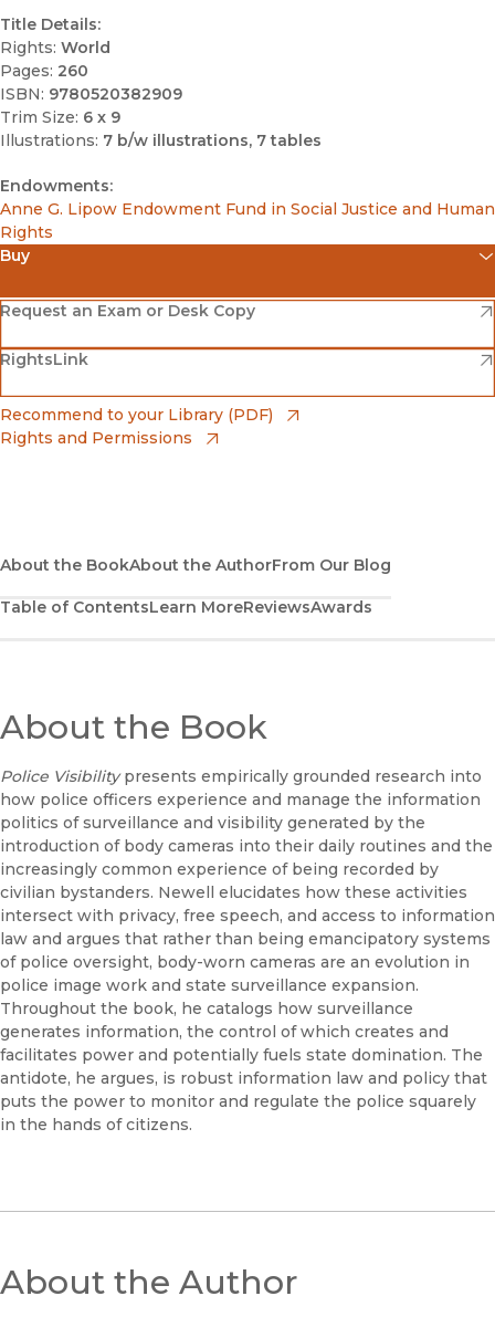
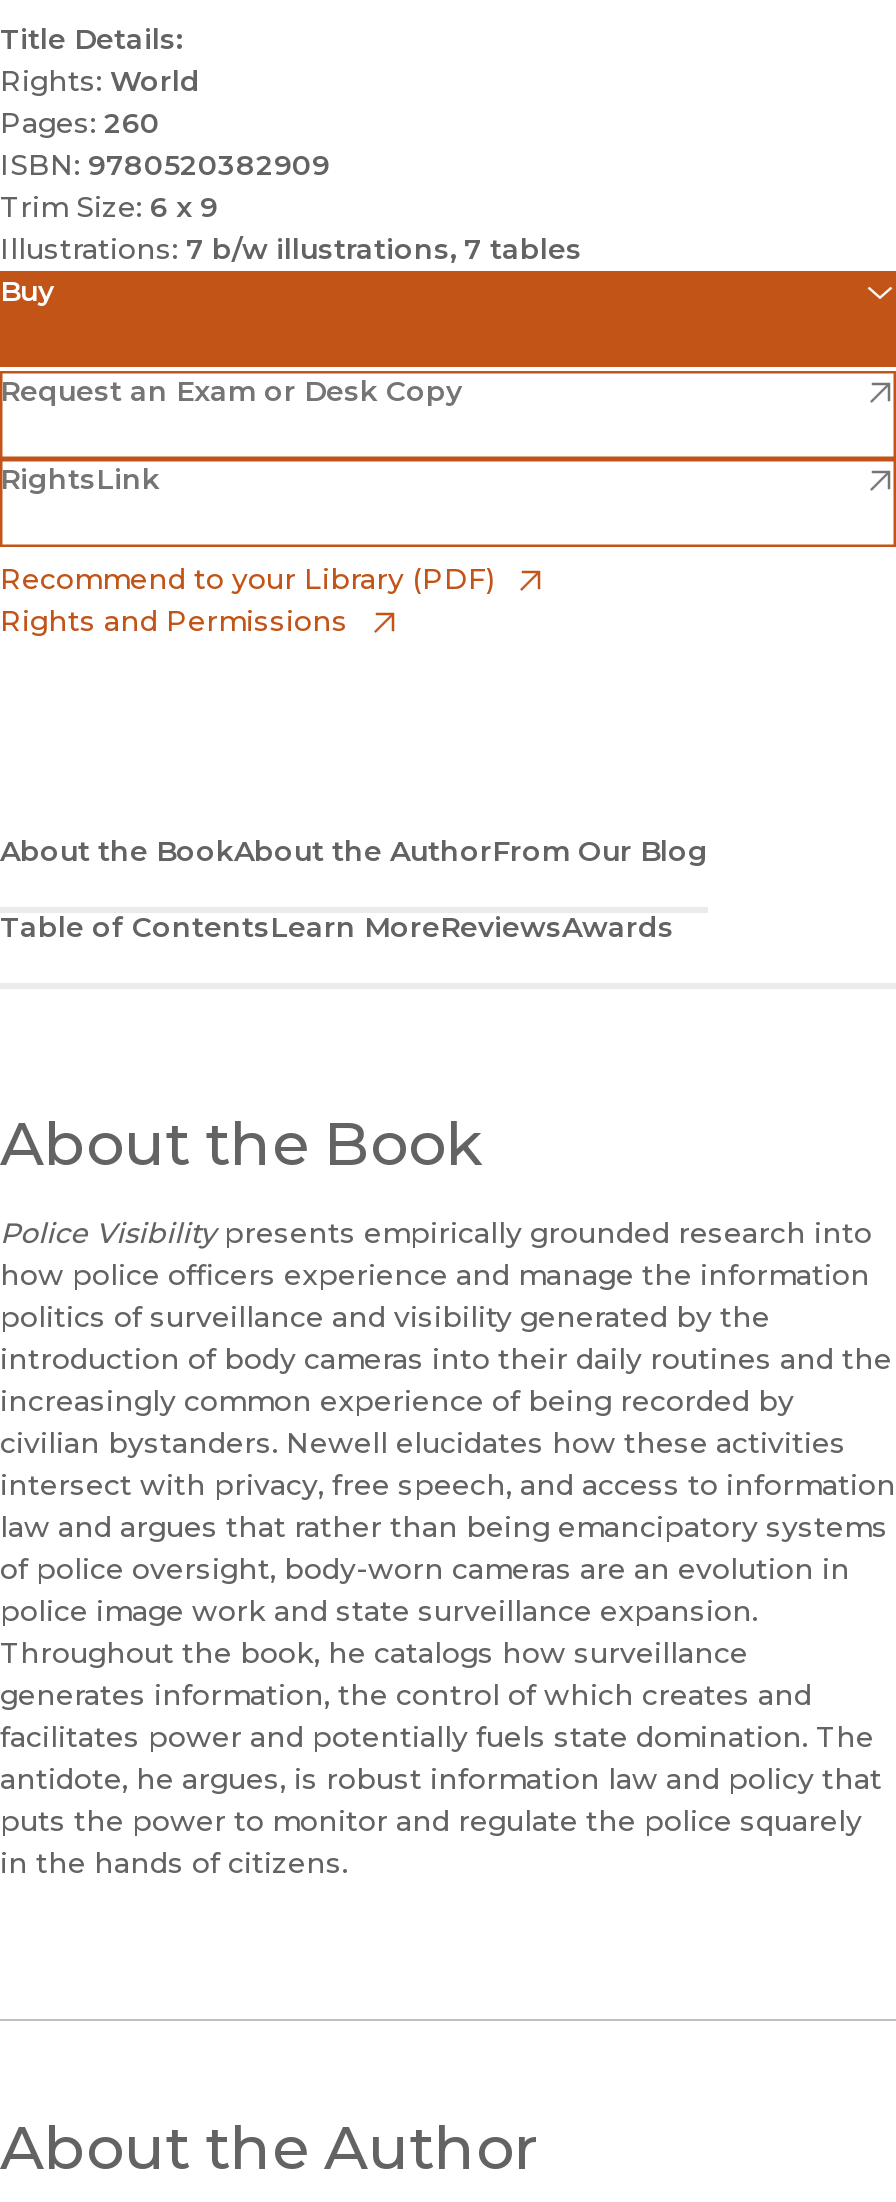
[0,176,495,243] Endowments: | Anne G. Lipow Endowment Fund in Social Justice and Human | Rights -> none

